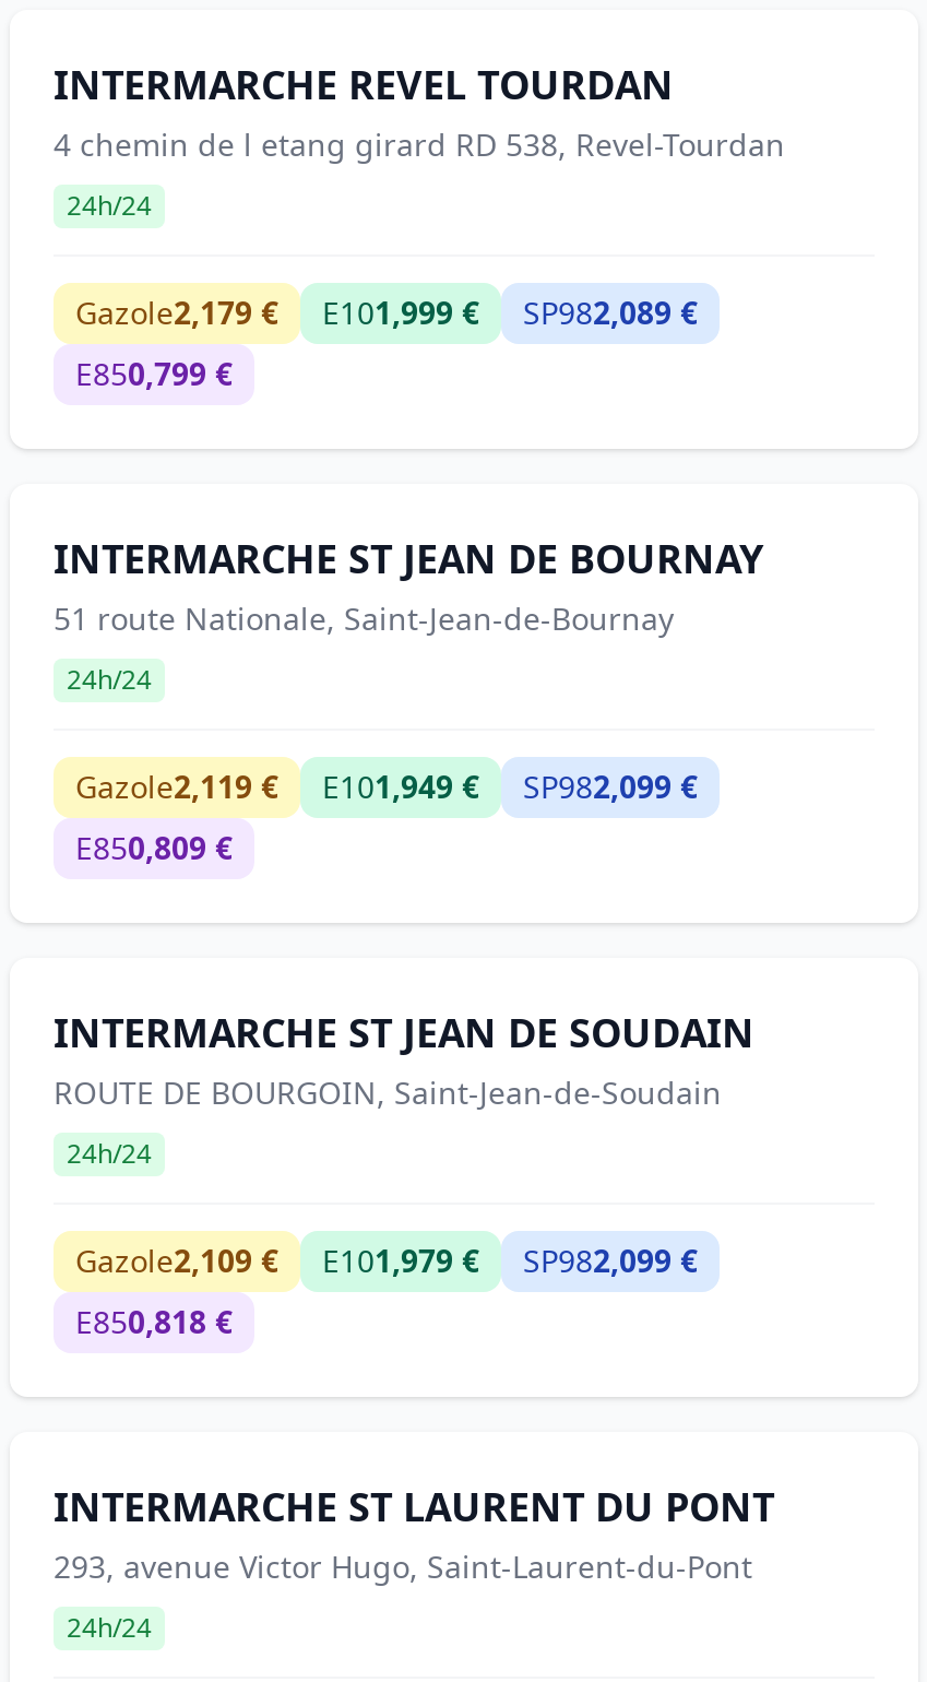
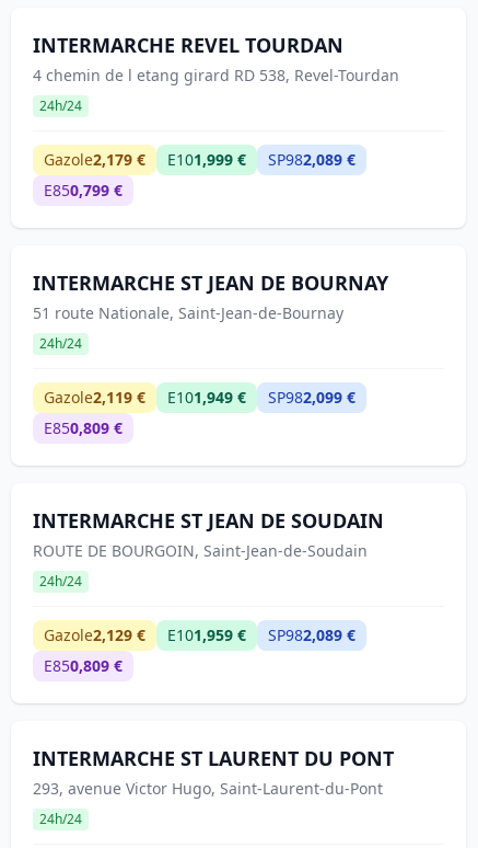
[75,1240,278,1281] Gazole2,109 € -> [44,624,145,645] Gazole2,129 €
[322,1240,479,1281] E101,979 € -> [167,624,246,645] E101,959 €
[523,1240,698,1281] SP982,099 € -> [268,624,355,645] SP982,089 €
[75,1301,233,1342] E850,818 € -> [44,655,123,676] E850,809 €

